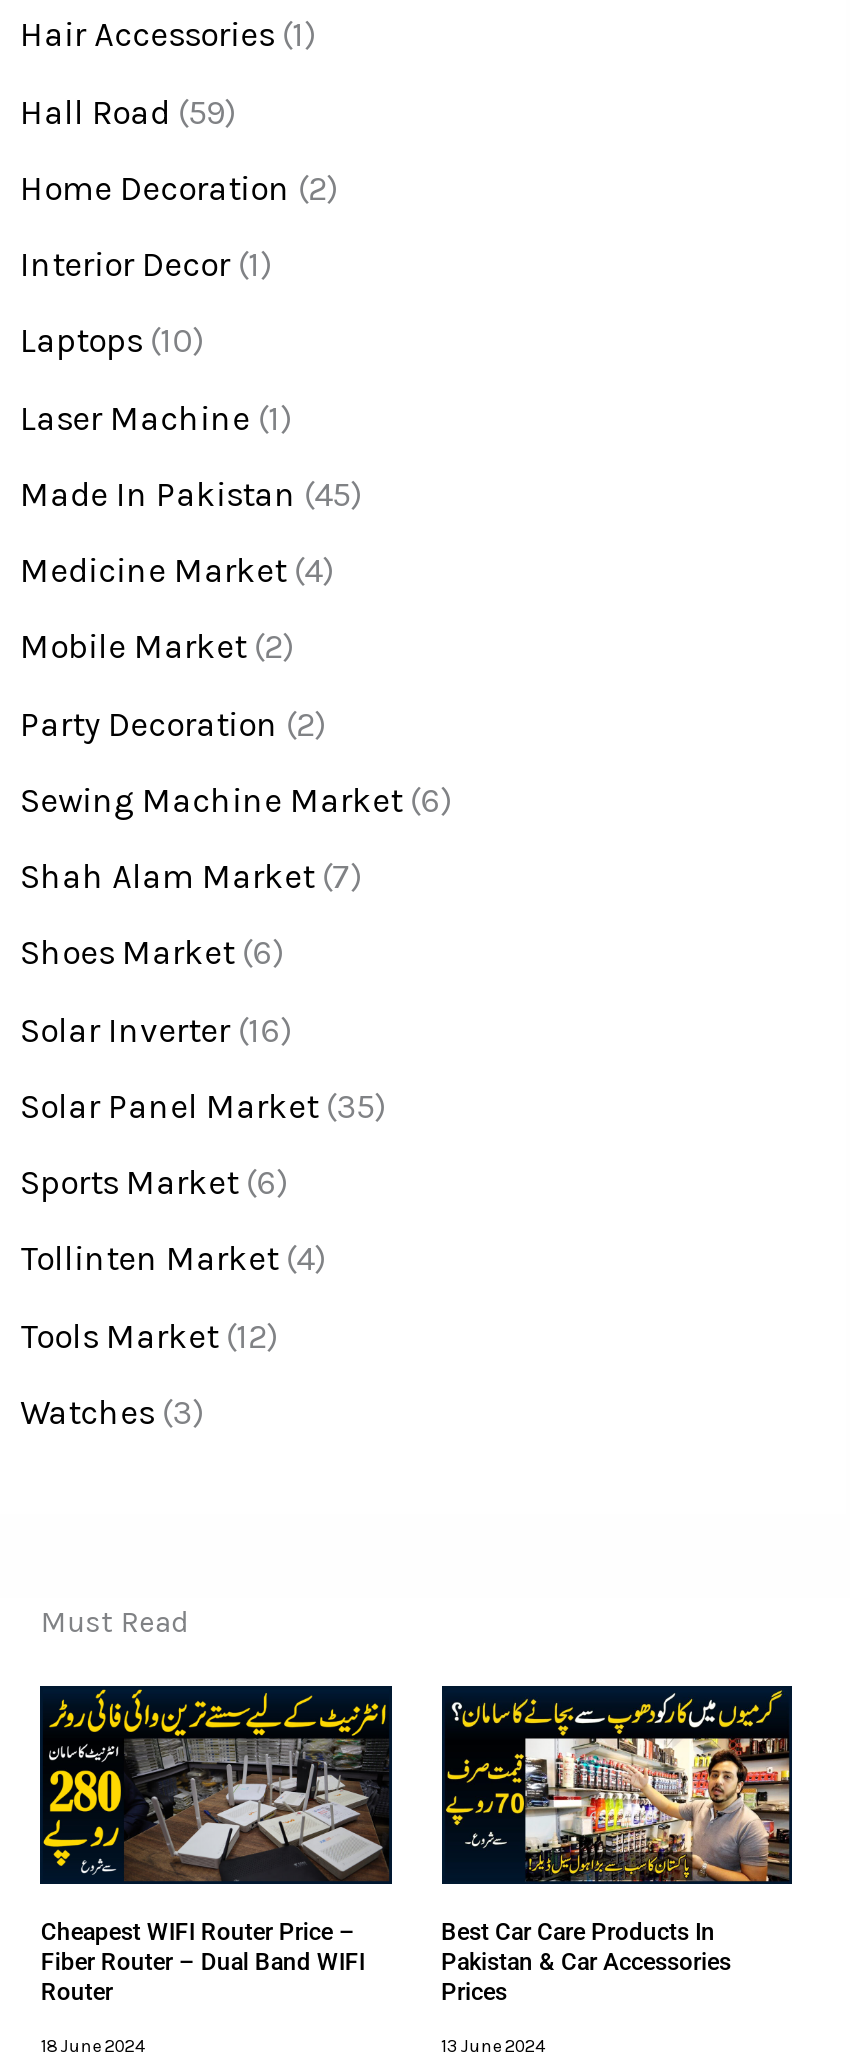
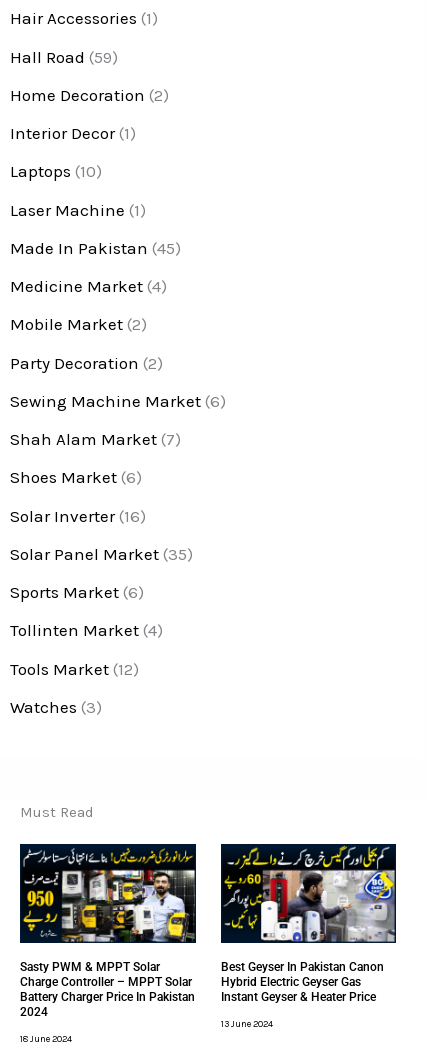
[41,1688,392,2006] [image] | Cheapest WIFI Router Price – | Fiber Router – Dual Band WIFI | Router -> [20,845,196,1019] [image] | Sasty PWM & MPPT Solar | Charge Controller – MPPT Solar | Battery Charger Price In Pakistan | 2024
[441,1690,790,2006] [image] | Best Car Care Products In | Pakistan & Car Accessories | Prices -> [220,845,396,1004] [image] | Best Geyser In Pakistan Canon | Hybrid Electric Geyser Gas | Instant Geyser & Heater Price

